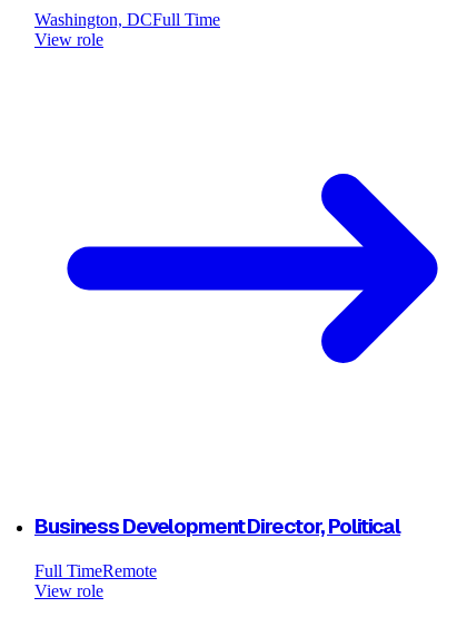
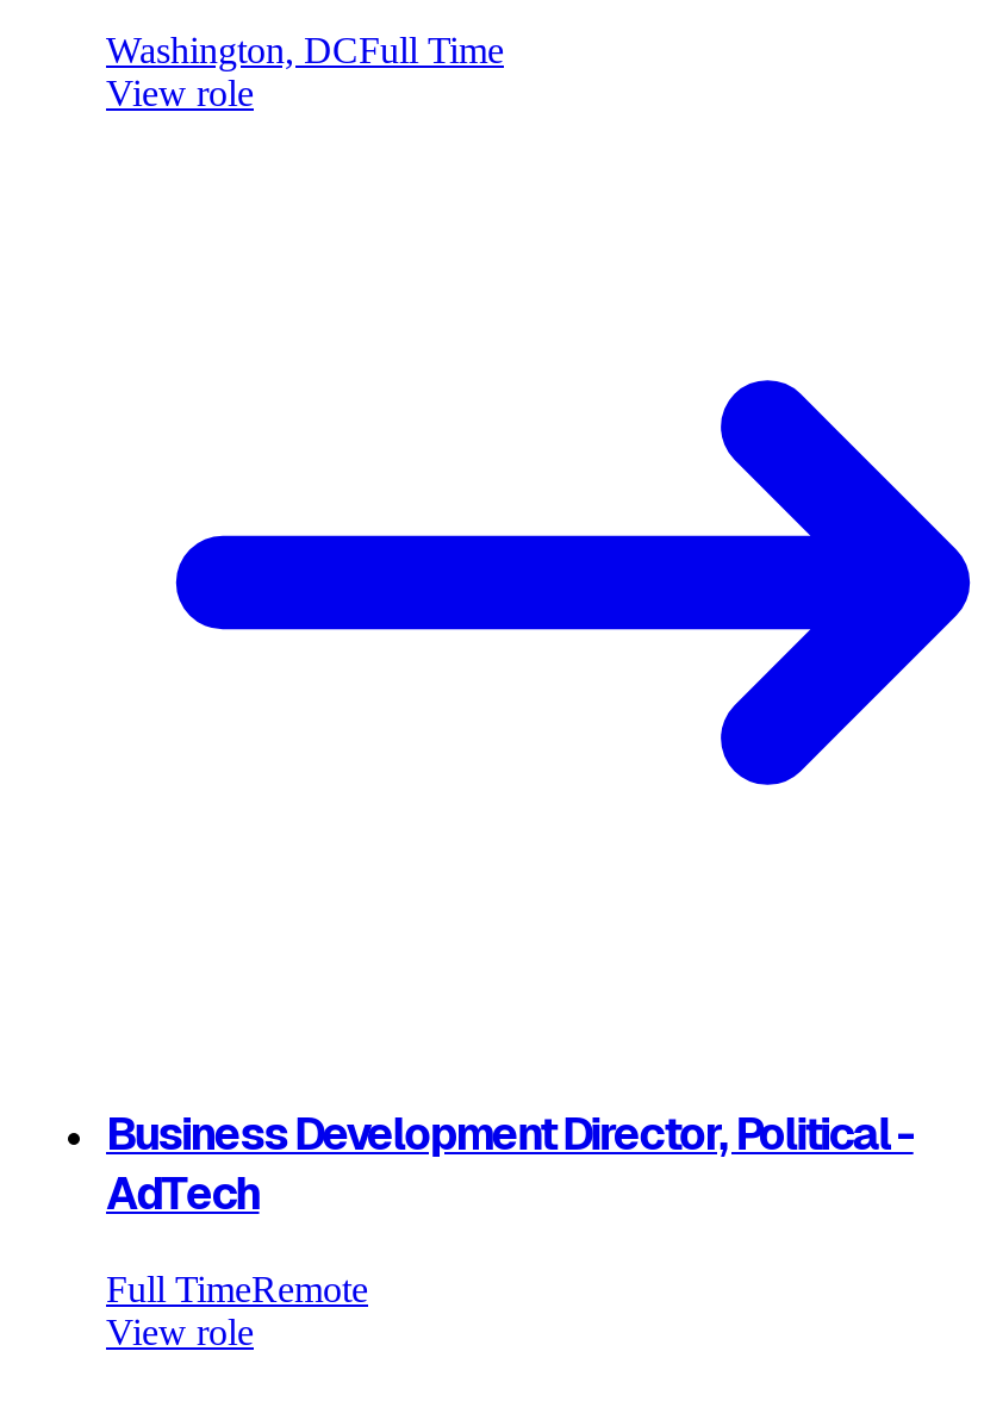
[34,512,400,540] Business Development Director, Political -> [106,1105,913,1224] Business Development Director, Political - | AdTech

